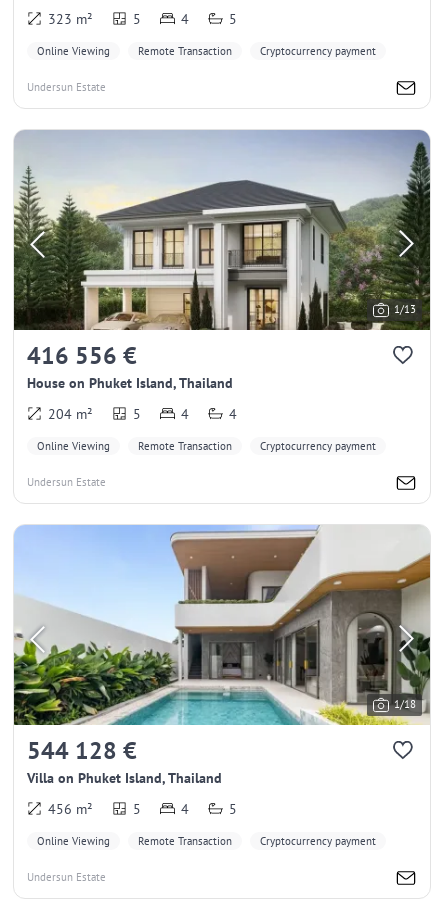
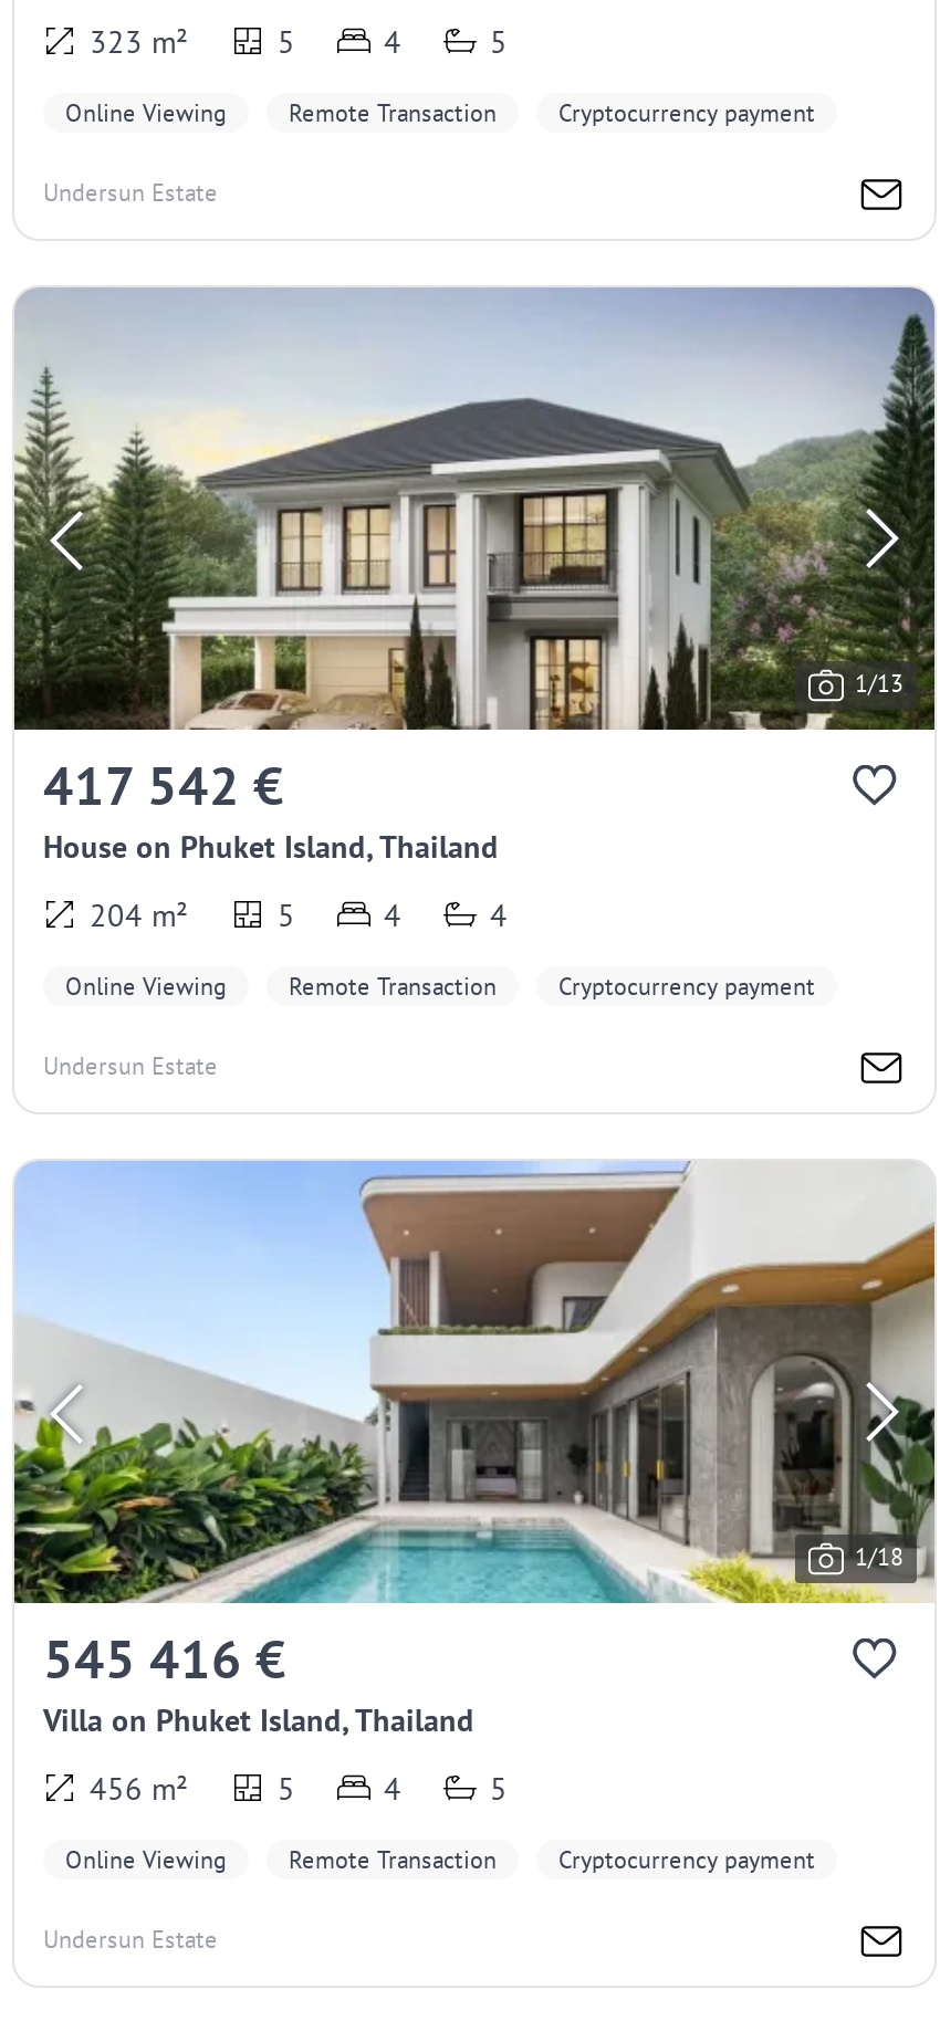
[27,339,137,370] 416 556 € -> [43,751,284,819] 417 542 €
[27,734,137,765] 544 128 € -> [43,1624,286,1693] 545 416 €

